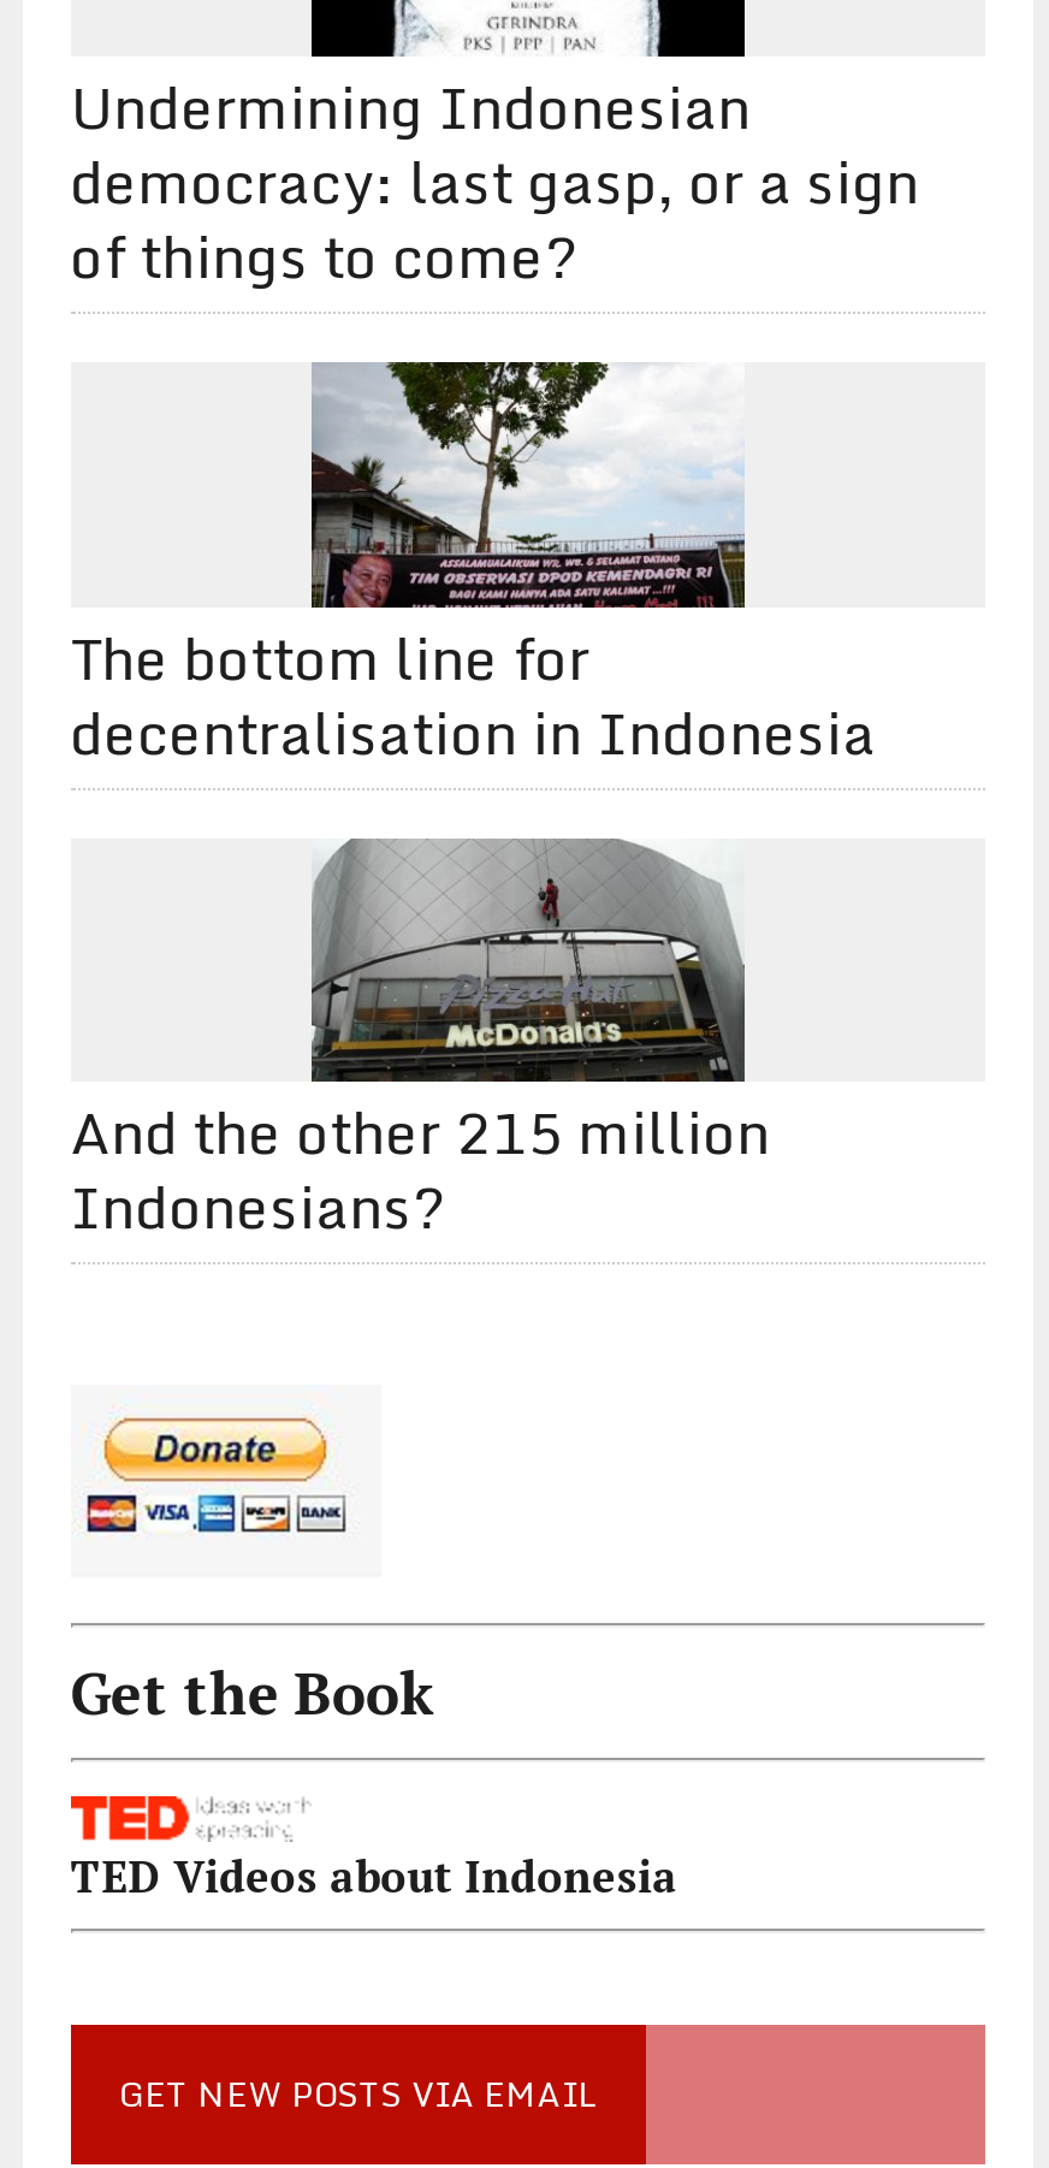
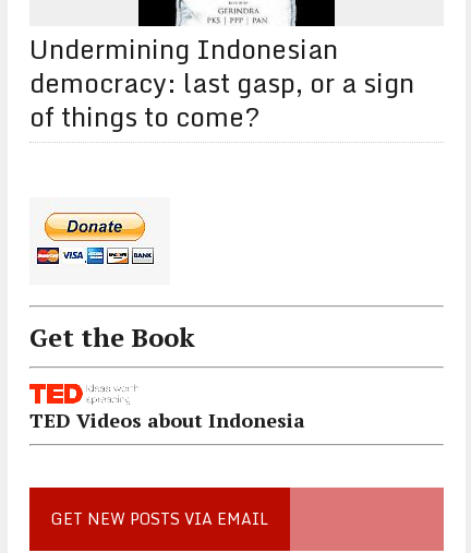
[70,359,876,778] [image] | The bottom line for | decentralisation in Indonesia -> none
[70,837,770,1252] [image] | And the other 215 million | Indonesians? -> none

